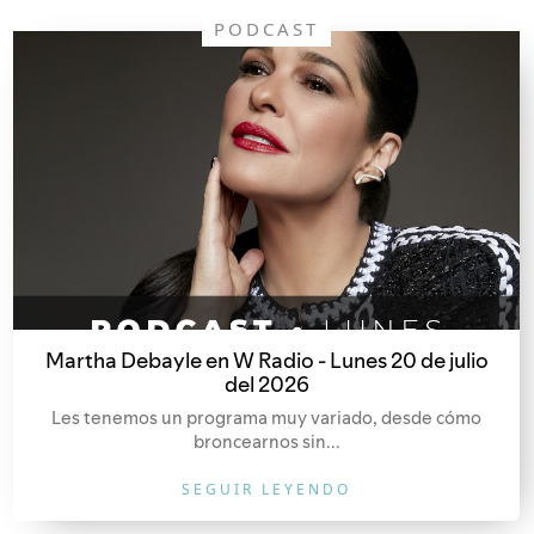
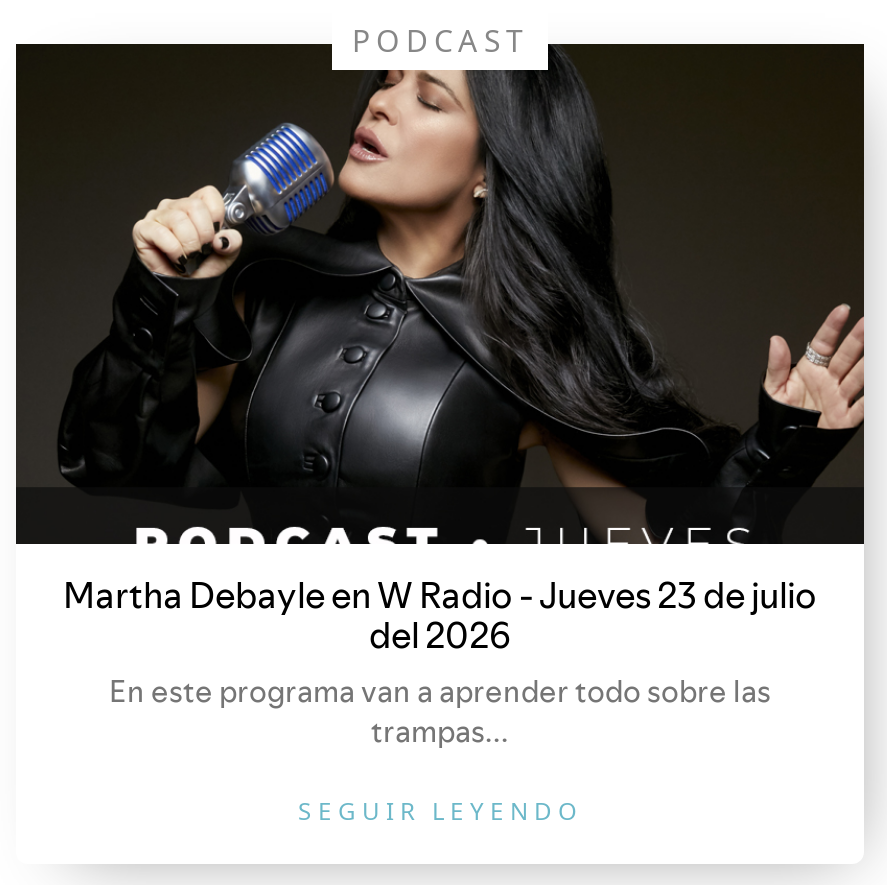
[38,30,520,375] [image] | Martha Debayle en W Radio - Lunes 20 de julio -> [56,42,866,620] [image] | Martha Debayle en W Radio - Jueves 23 de julio
[51,405,481,454] Les tenemos un programa muy variado, desde cómo | broncearnos sin... -> [109,670,771,752] En este programa van a aprender todo sobre las | trampas...

